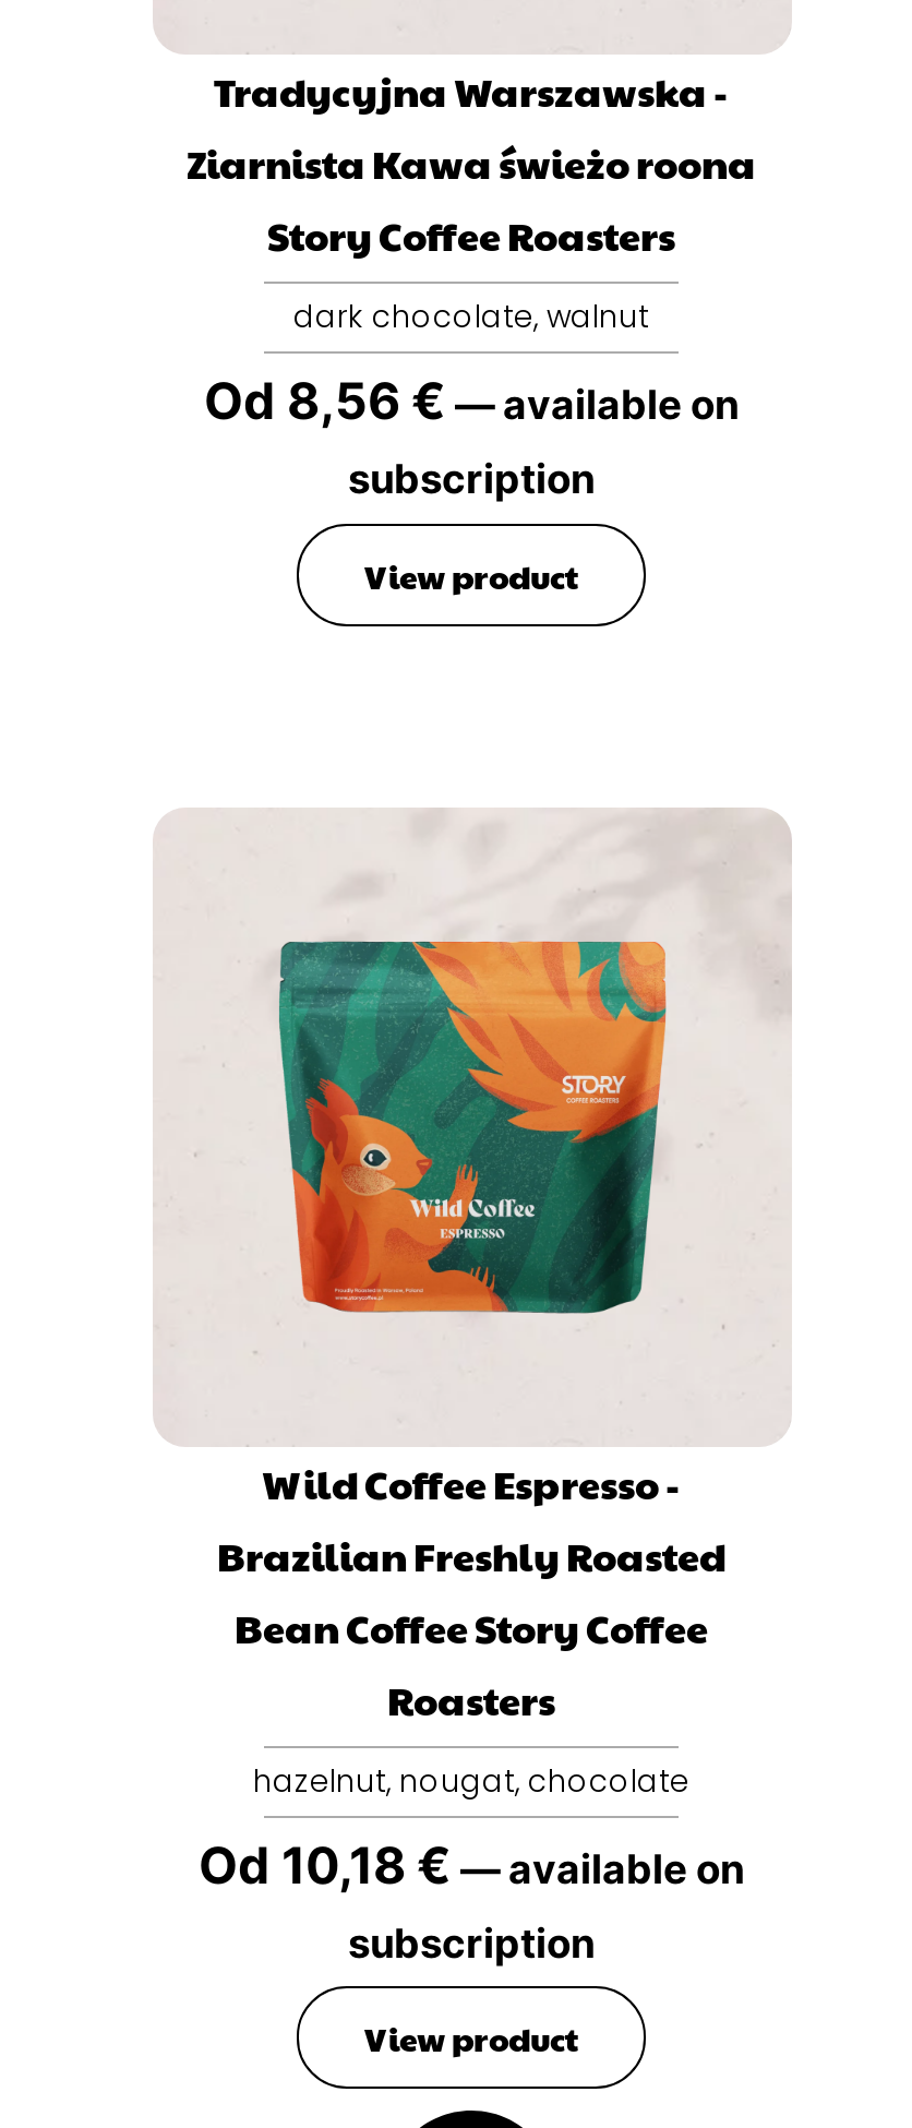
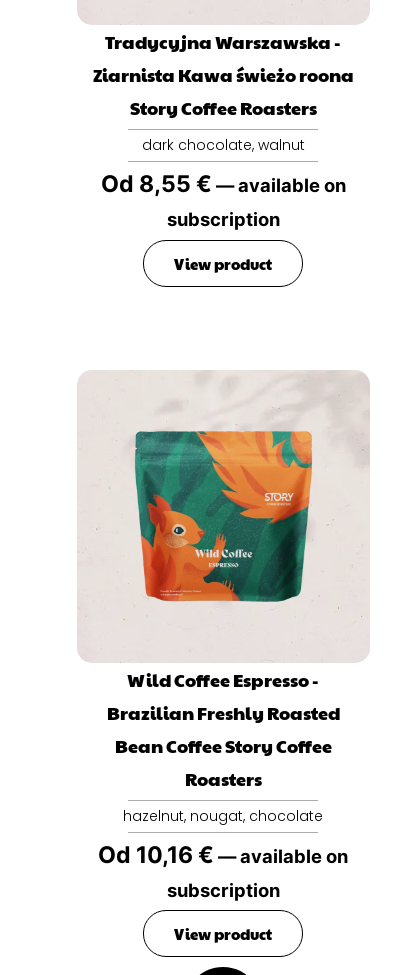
[204,371,739,432] Od 8,56 € —available on -> [100,170,345,198] Od 8,55 € —available on
[199,1834,744,1896] Od 10,18 € —available on -> [98,840,348,868] Od 10,16 € —available on

